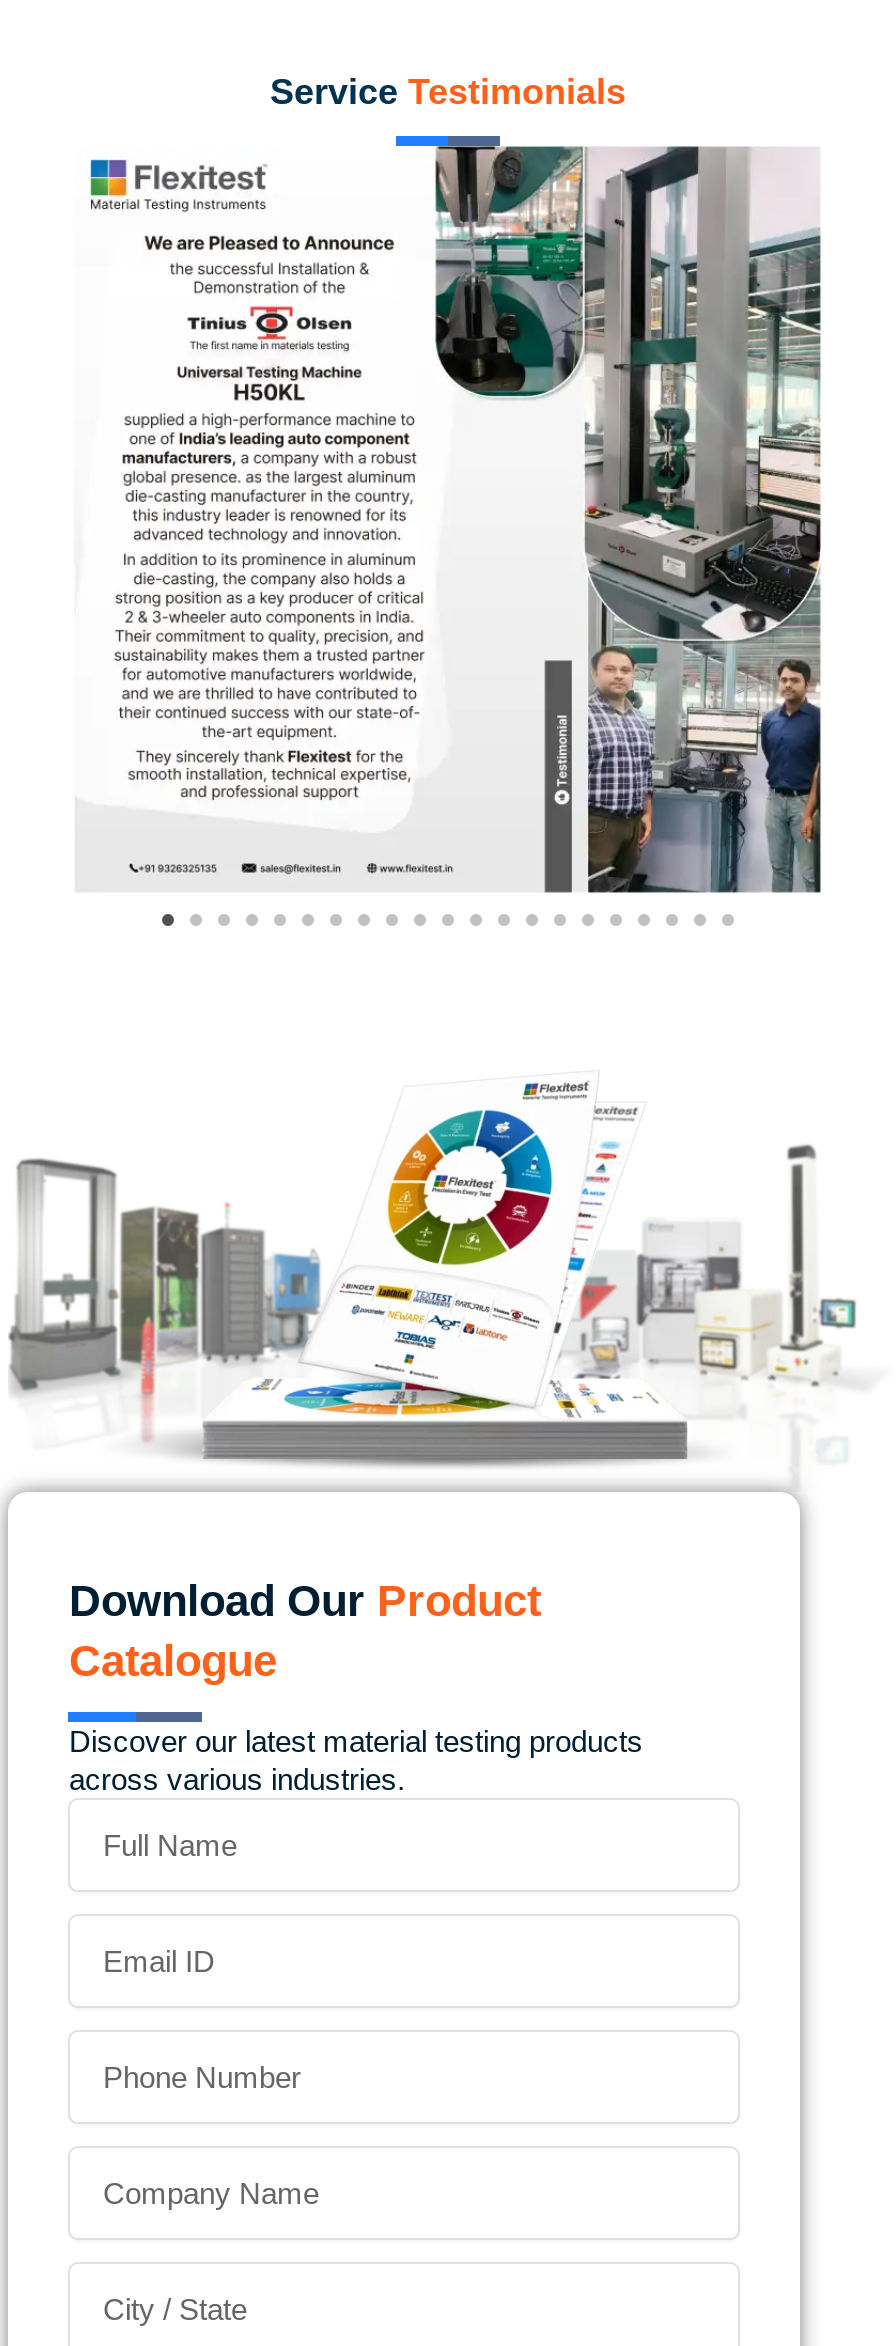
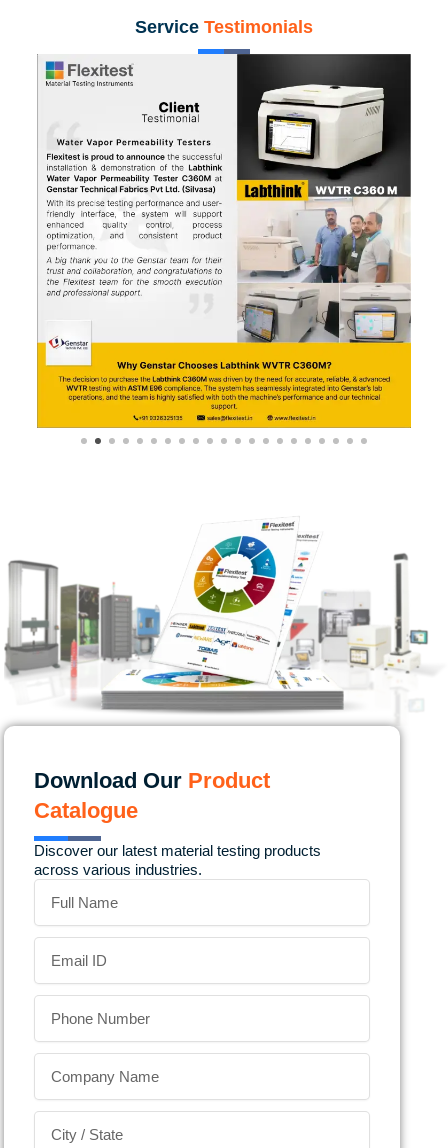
[74,144,822,894] [image] -> [36,53,412,429] [image]

